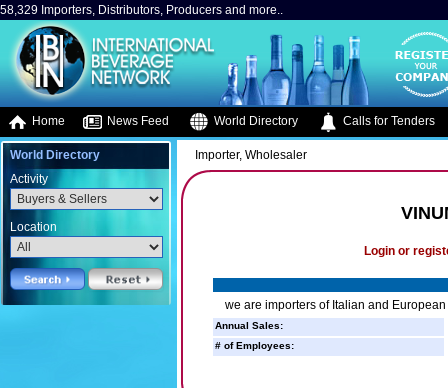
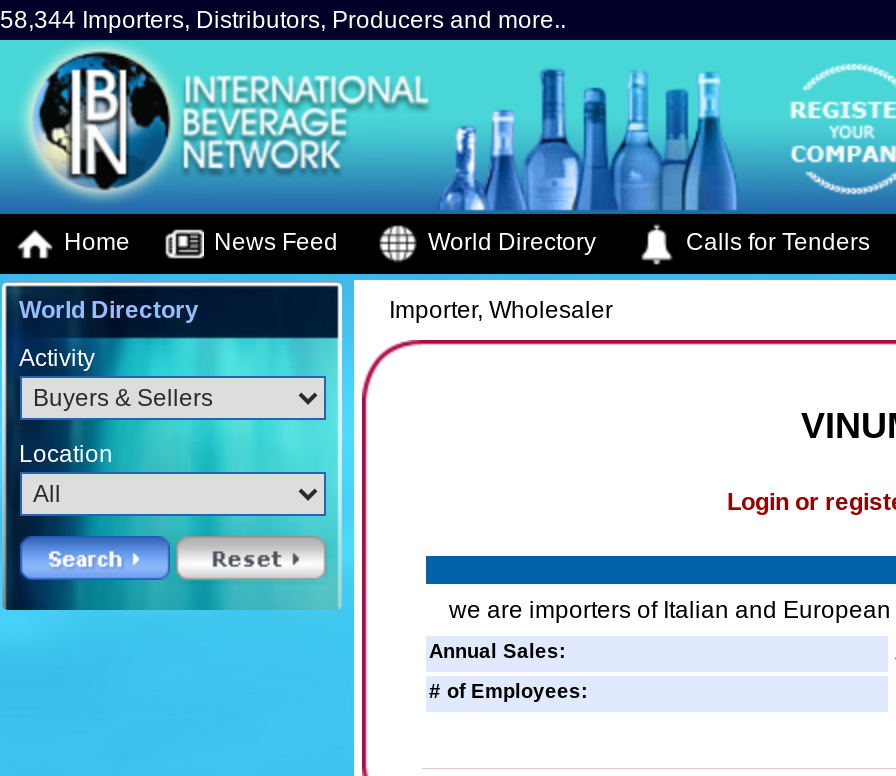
[0,3,283,17] 58,329 Importers, Distributors, Producers and more.. -> [0,6,566,34] 58,344 Importers, Distributors, Producers and more..

